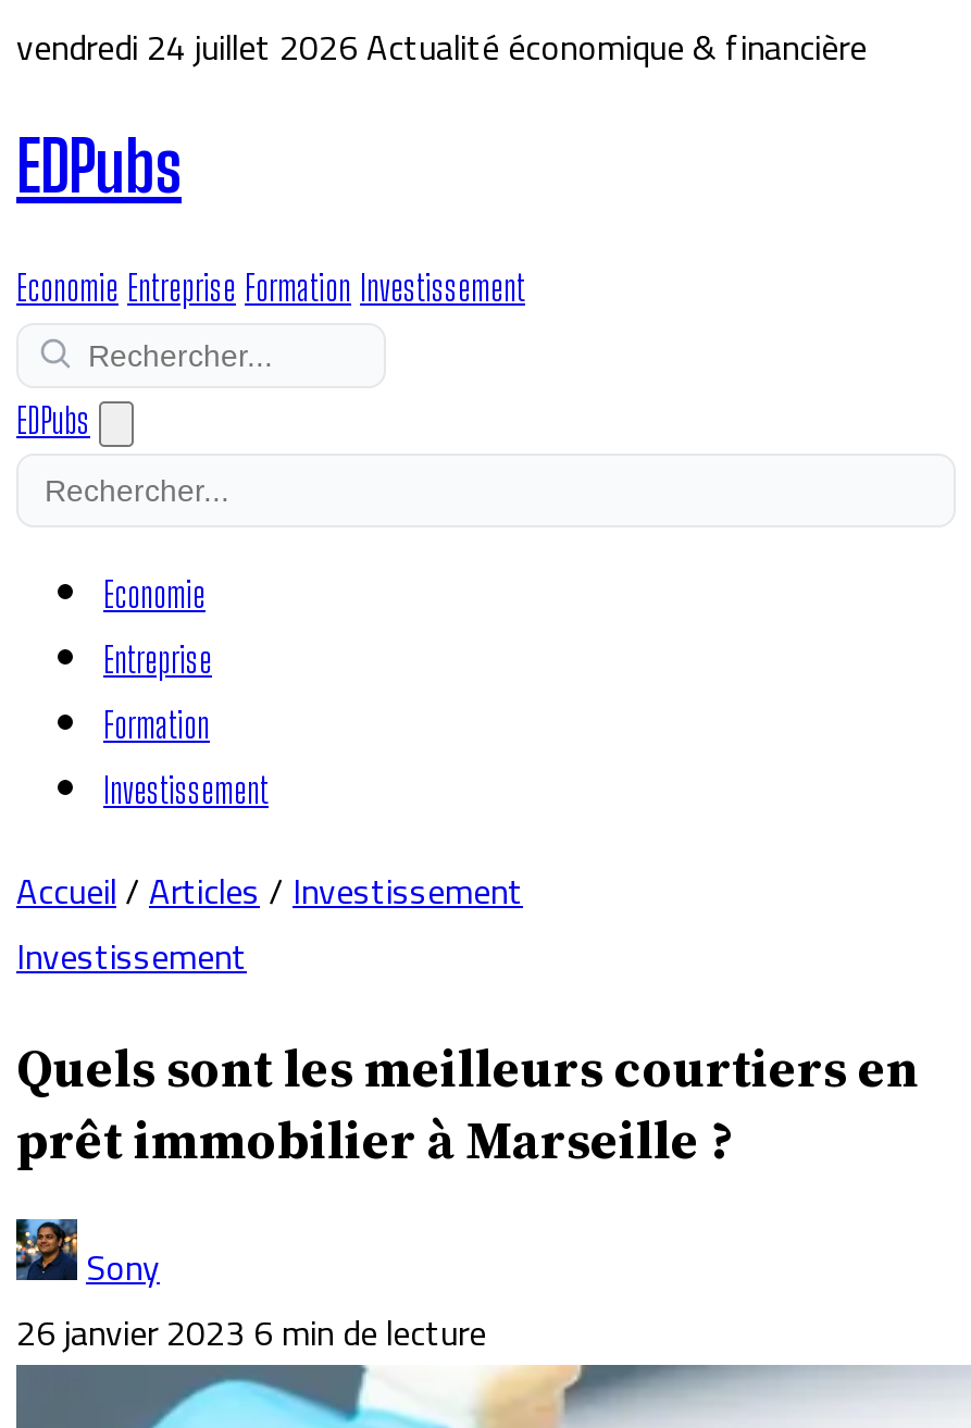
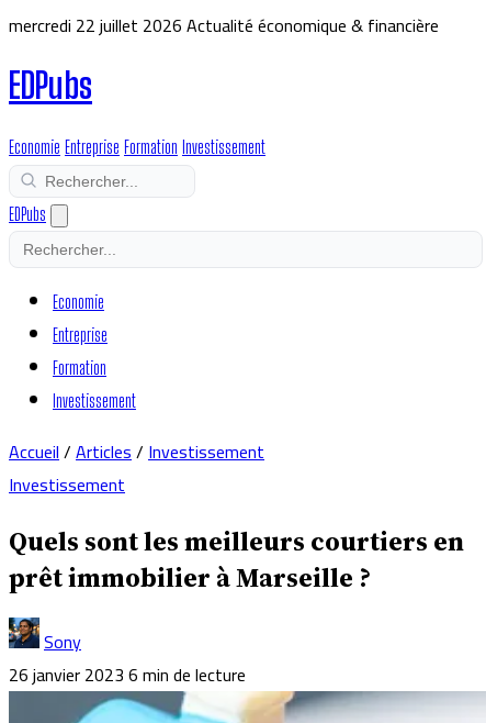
[16,14,867,79] vendredi 24 juillet 2026 Actualité économique & financière -> [9,9,439,42] mercredi 22 juillet 2026 Actualité économique & financière

